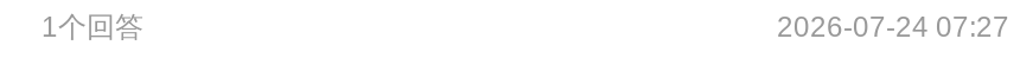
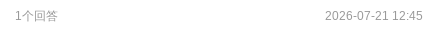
[777,11,1009,44] 2026-07-24 07:27 -> [325,9,423,23] 2026-07-21 12:45

